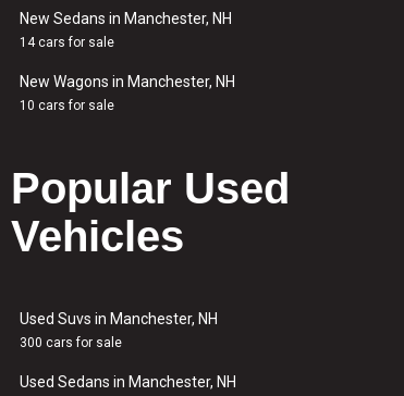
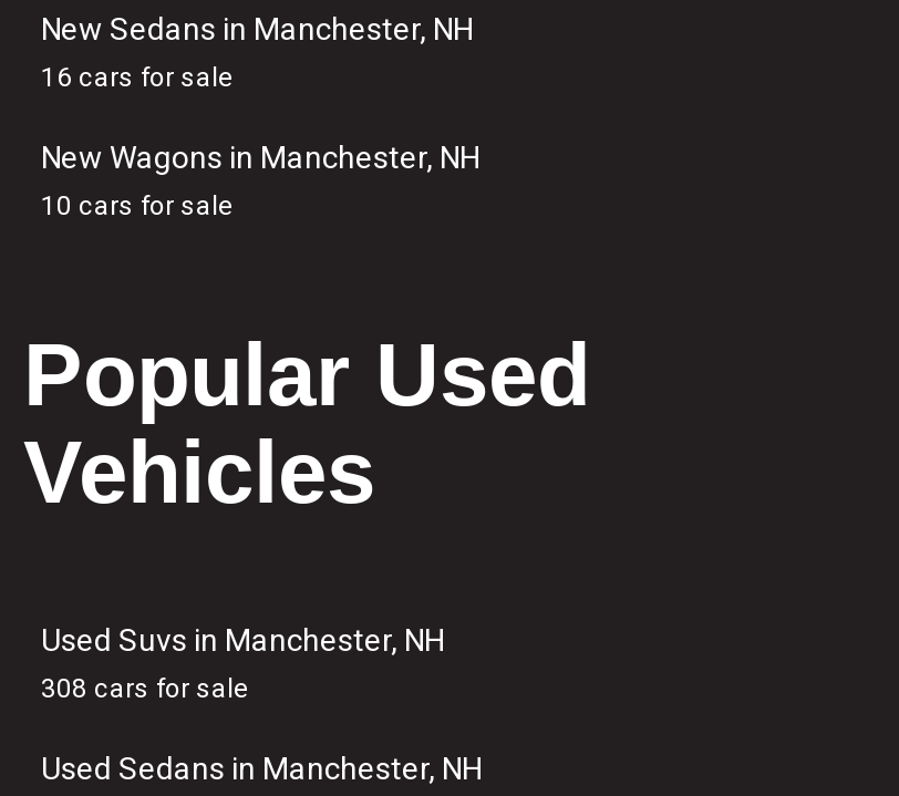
[20,35,114,50] 14 cars for sale -> [41,62,234,93] 16 cars for sale
[20,335,122,350] 300 cars for sale -> [41,673,249,704] 308 cars for sale

